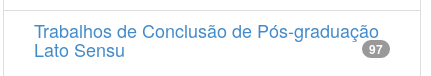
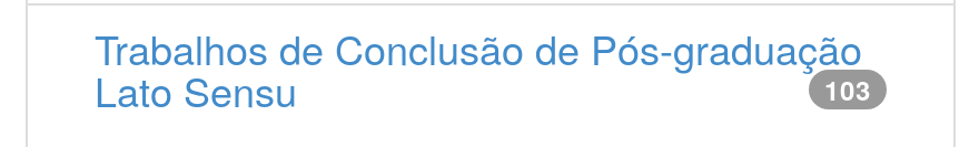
[369,40,383,58] 97 -> [824,69,871,109] 103

